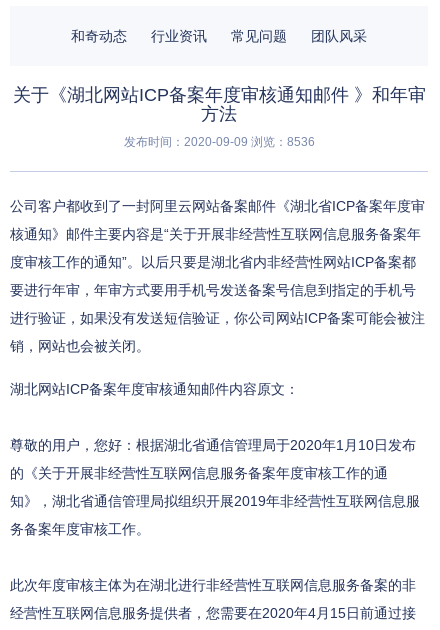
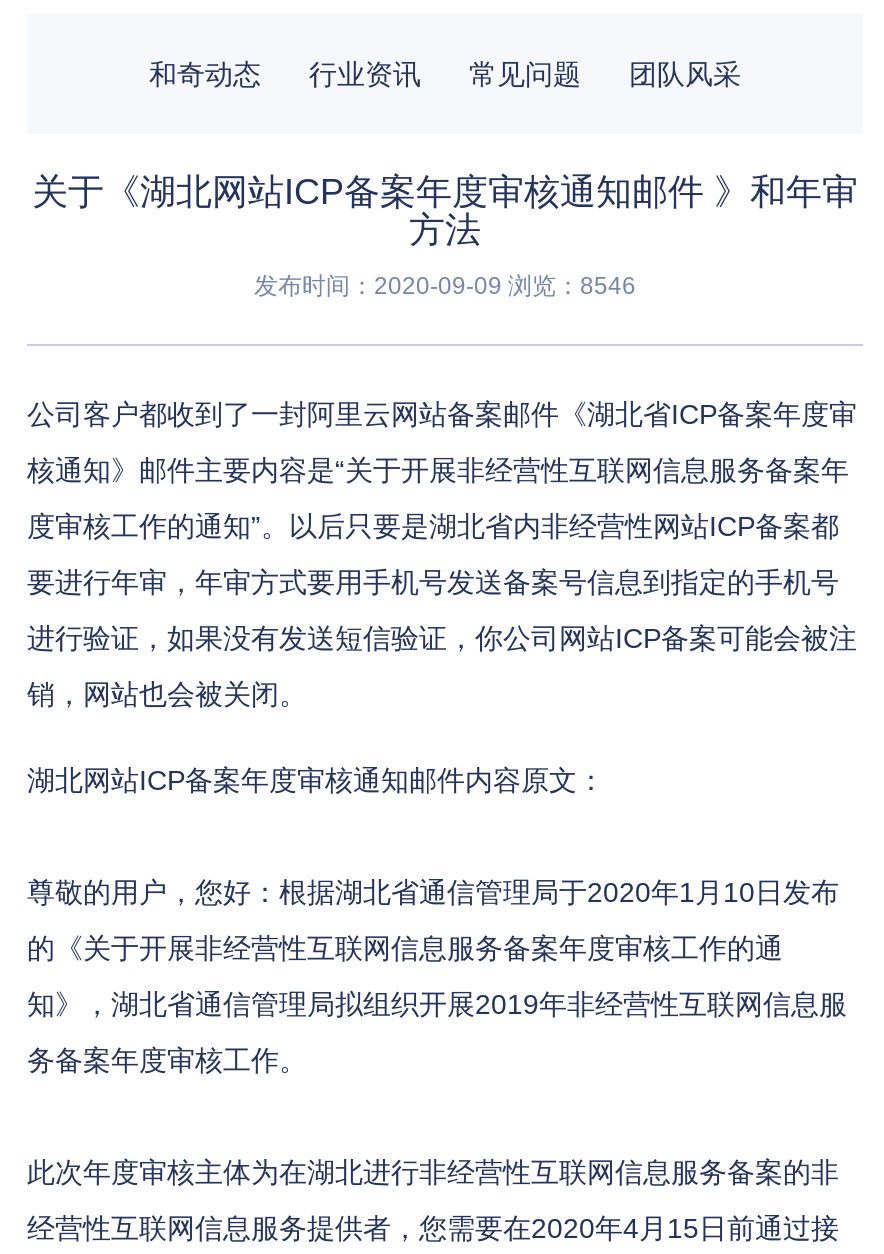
[123,135,314,149] 发布时间：2020-09-09浏览：8536 -> [254,273,636,301] 发布时间：2020-09-09浏览：8546

